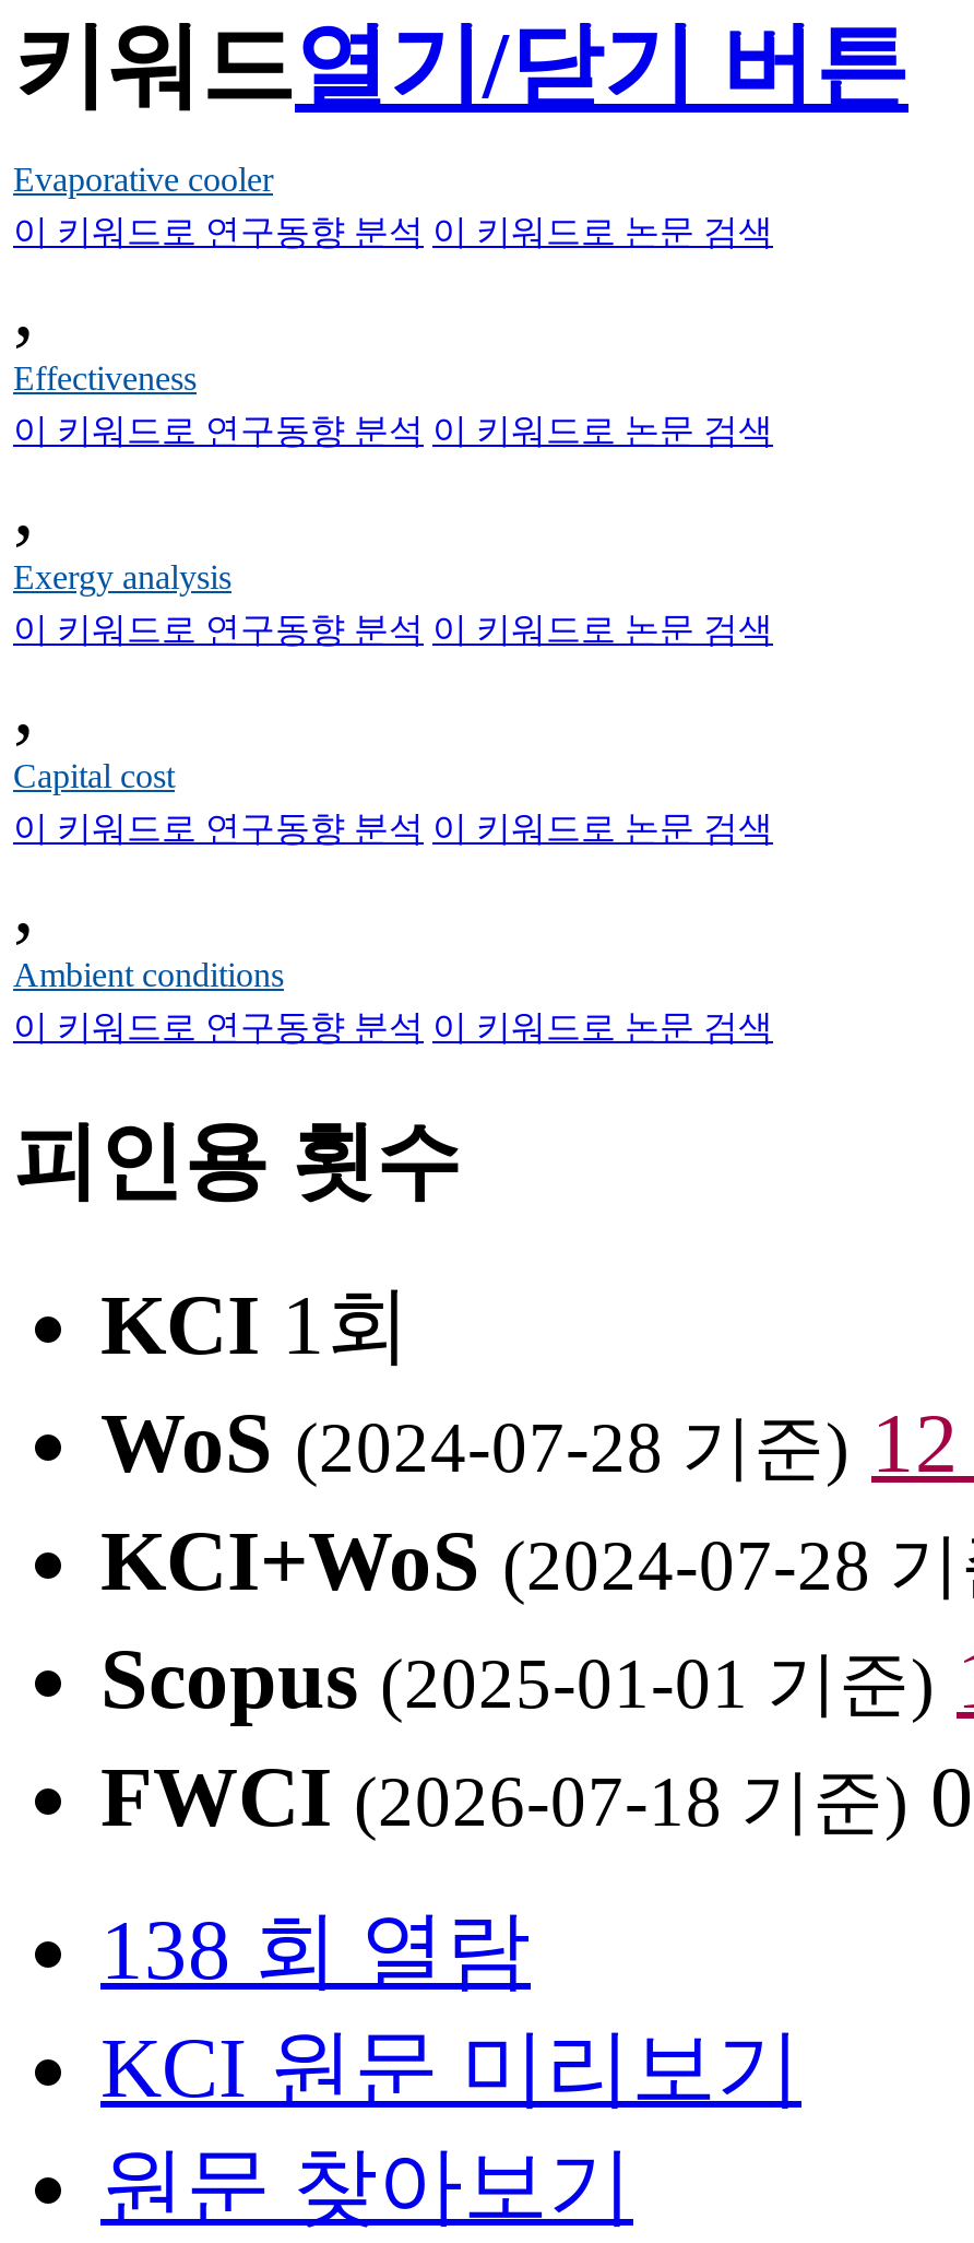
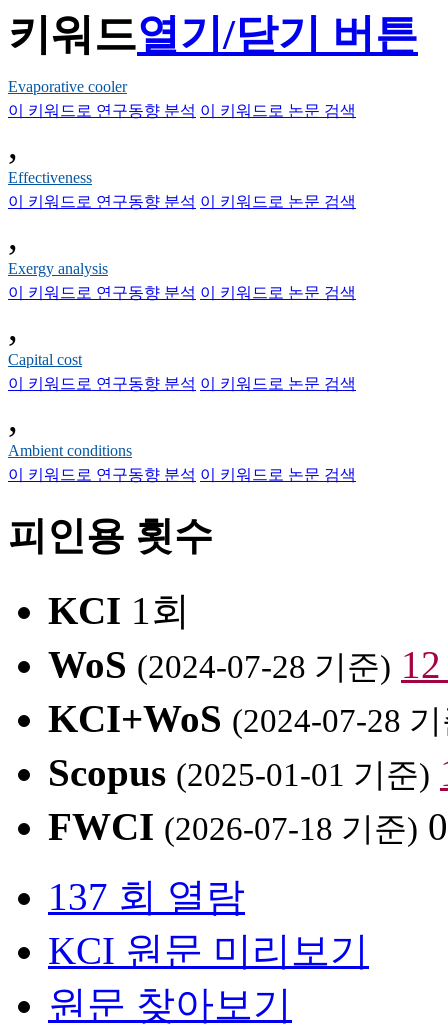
[100,1902,531,1996] 138 회 열람 -> [48,875,245,918] 137 회 열람

